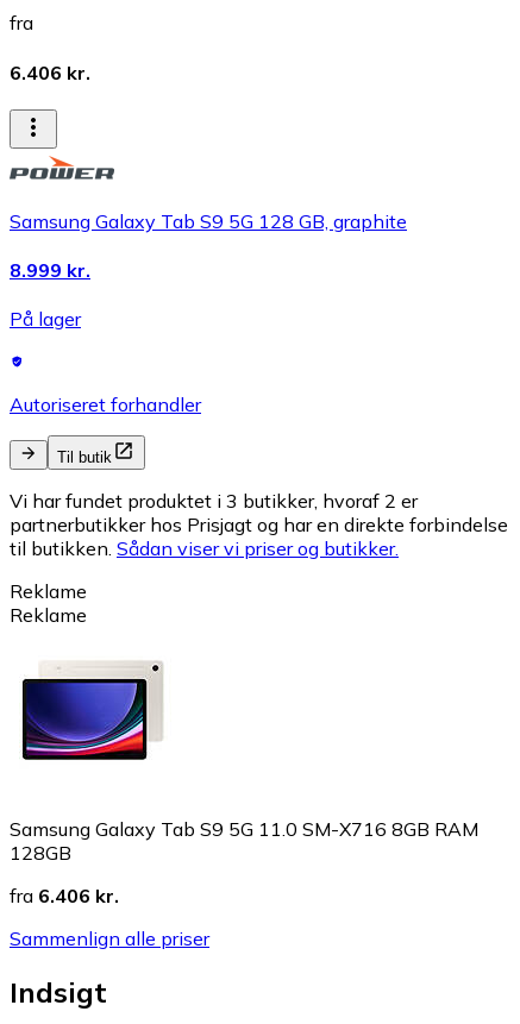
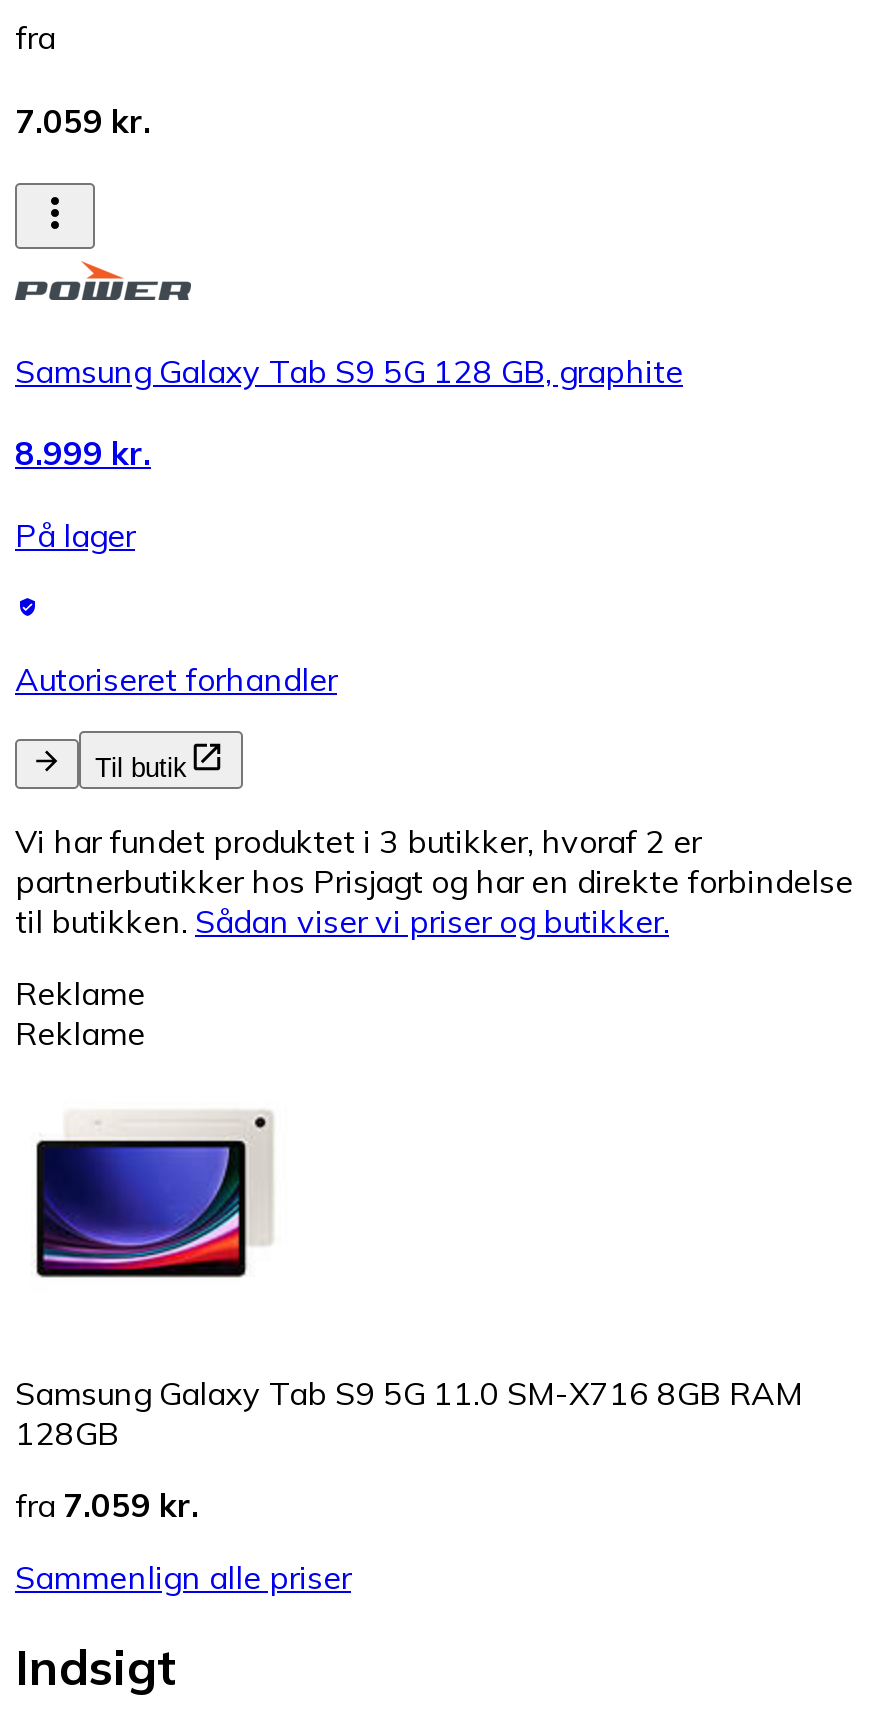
[10,60,90,84] 6.406 kr. -> [15,100,151,140] 7.059 kr.
[10,884,119,908] fra 6.406 kr. -> [15,1486,199,1526] fra 7.059 kr.

